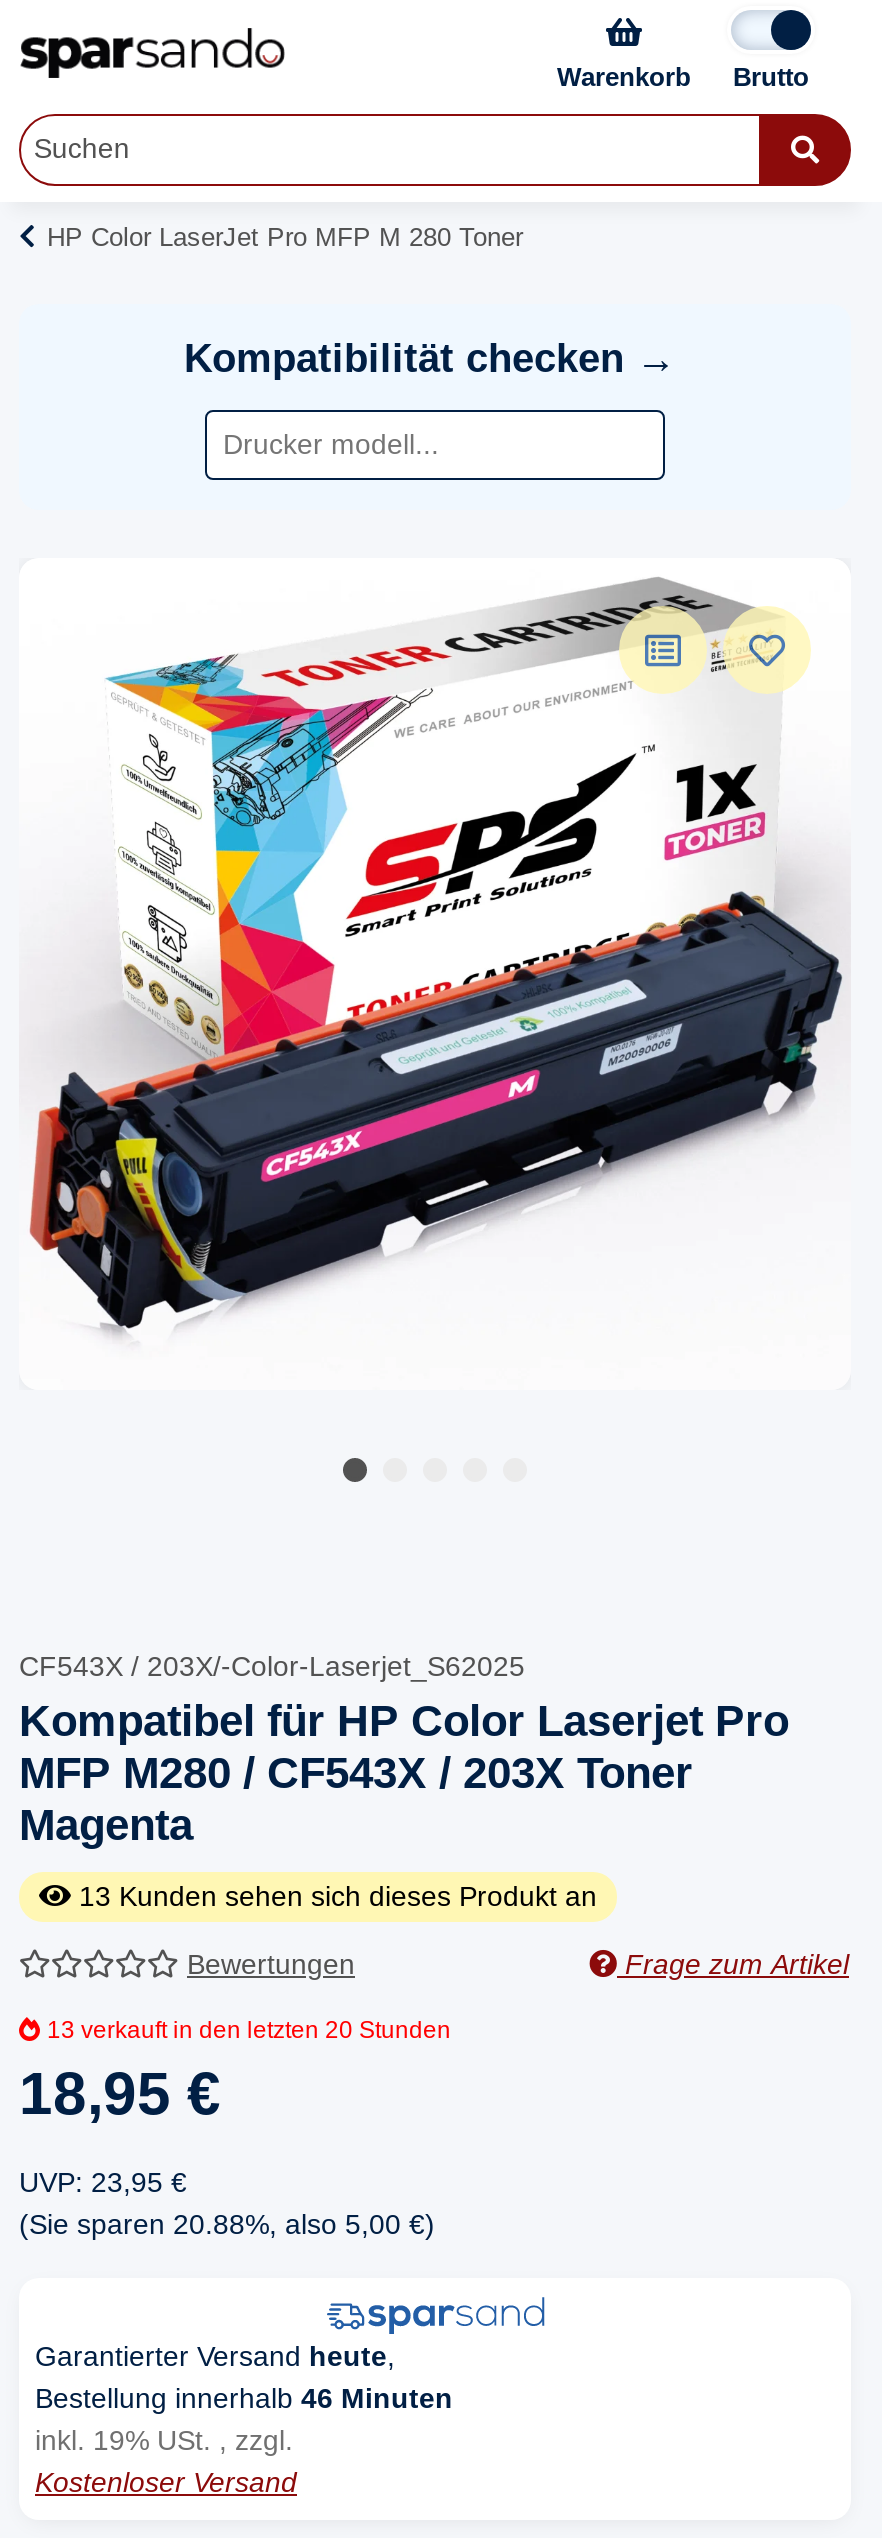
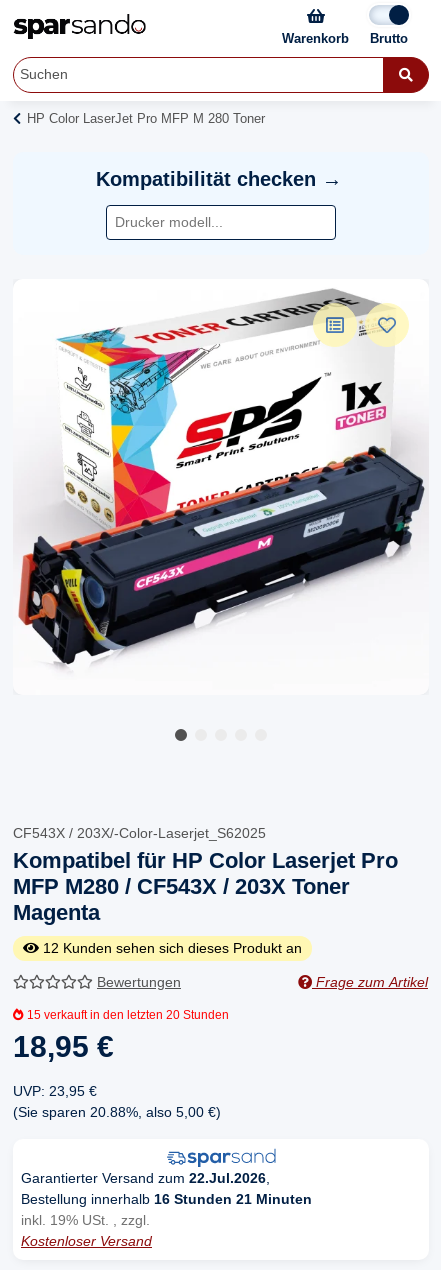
[79,1879,597,1911] 13 Kunden sehen sich dieses Produkt an -> [43,940,302,956] 12 Kunden sehen sich dieses Produkt an
[47,2015,451,2043] 13 verkauft in den letzten 20 Stunden -> [27,1008,229,1022] 15 verkauft in den letzten 20 Stunden
[35,2340,453,2414] Garantierter Versand heute, | Bestellung innerhalb 46 Minuten -> [21,1170,312,1207] Garantierter Versand zum 22.Jul.2026, | Bestellung innerhalb 16 Stunden 21 Minuten

